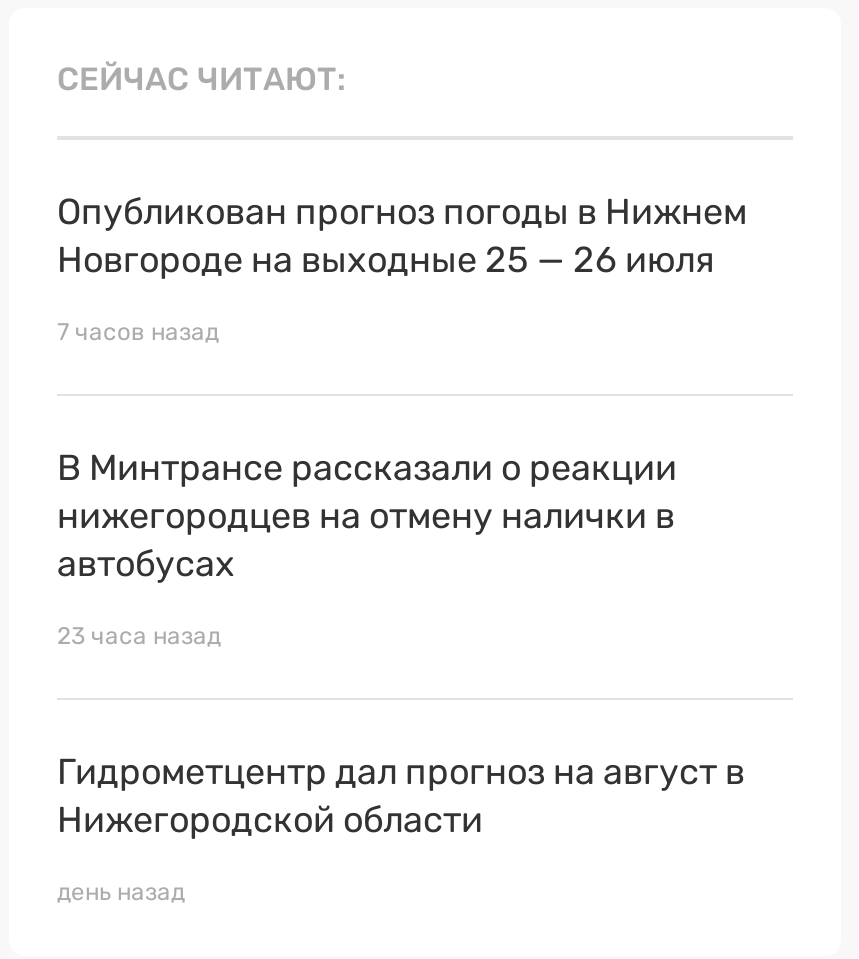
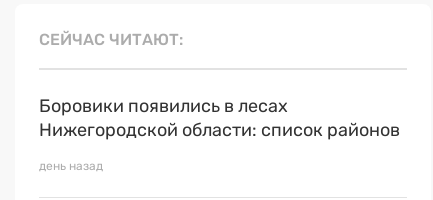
[57,190,747,842] Опубликован прогноз погоды в Нижнем | Новгороде на выходные 25 — 26 июля | 7 часов назад | В Минтрансе рассказали о реакции | нижегородцев на отмену налички в | автобусах | 23 часа назад | Гидрометцентр дал прогноз на август в | Нижегородской области -> [39,95,400,141] Боровики появились в лесах | Нижегородской области: список районов

